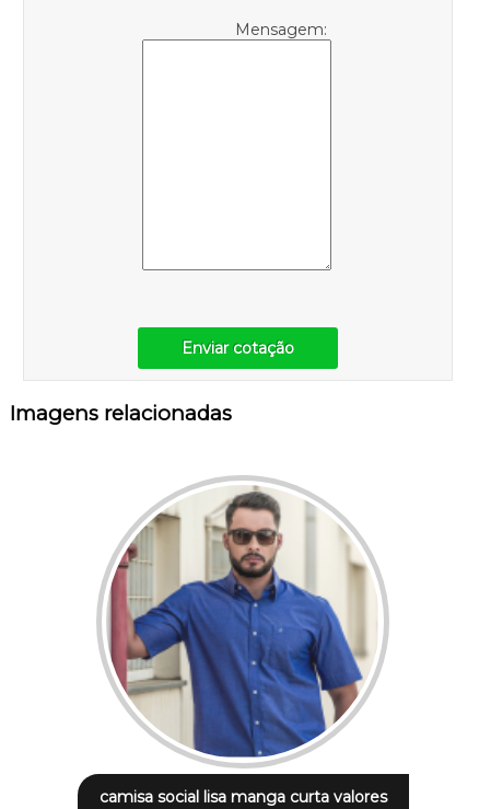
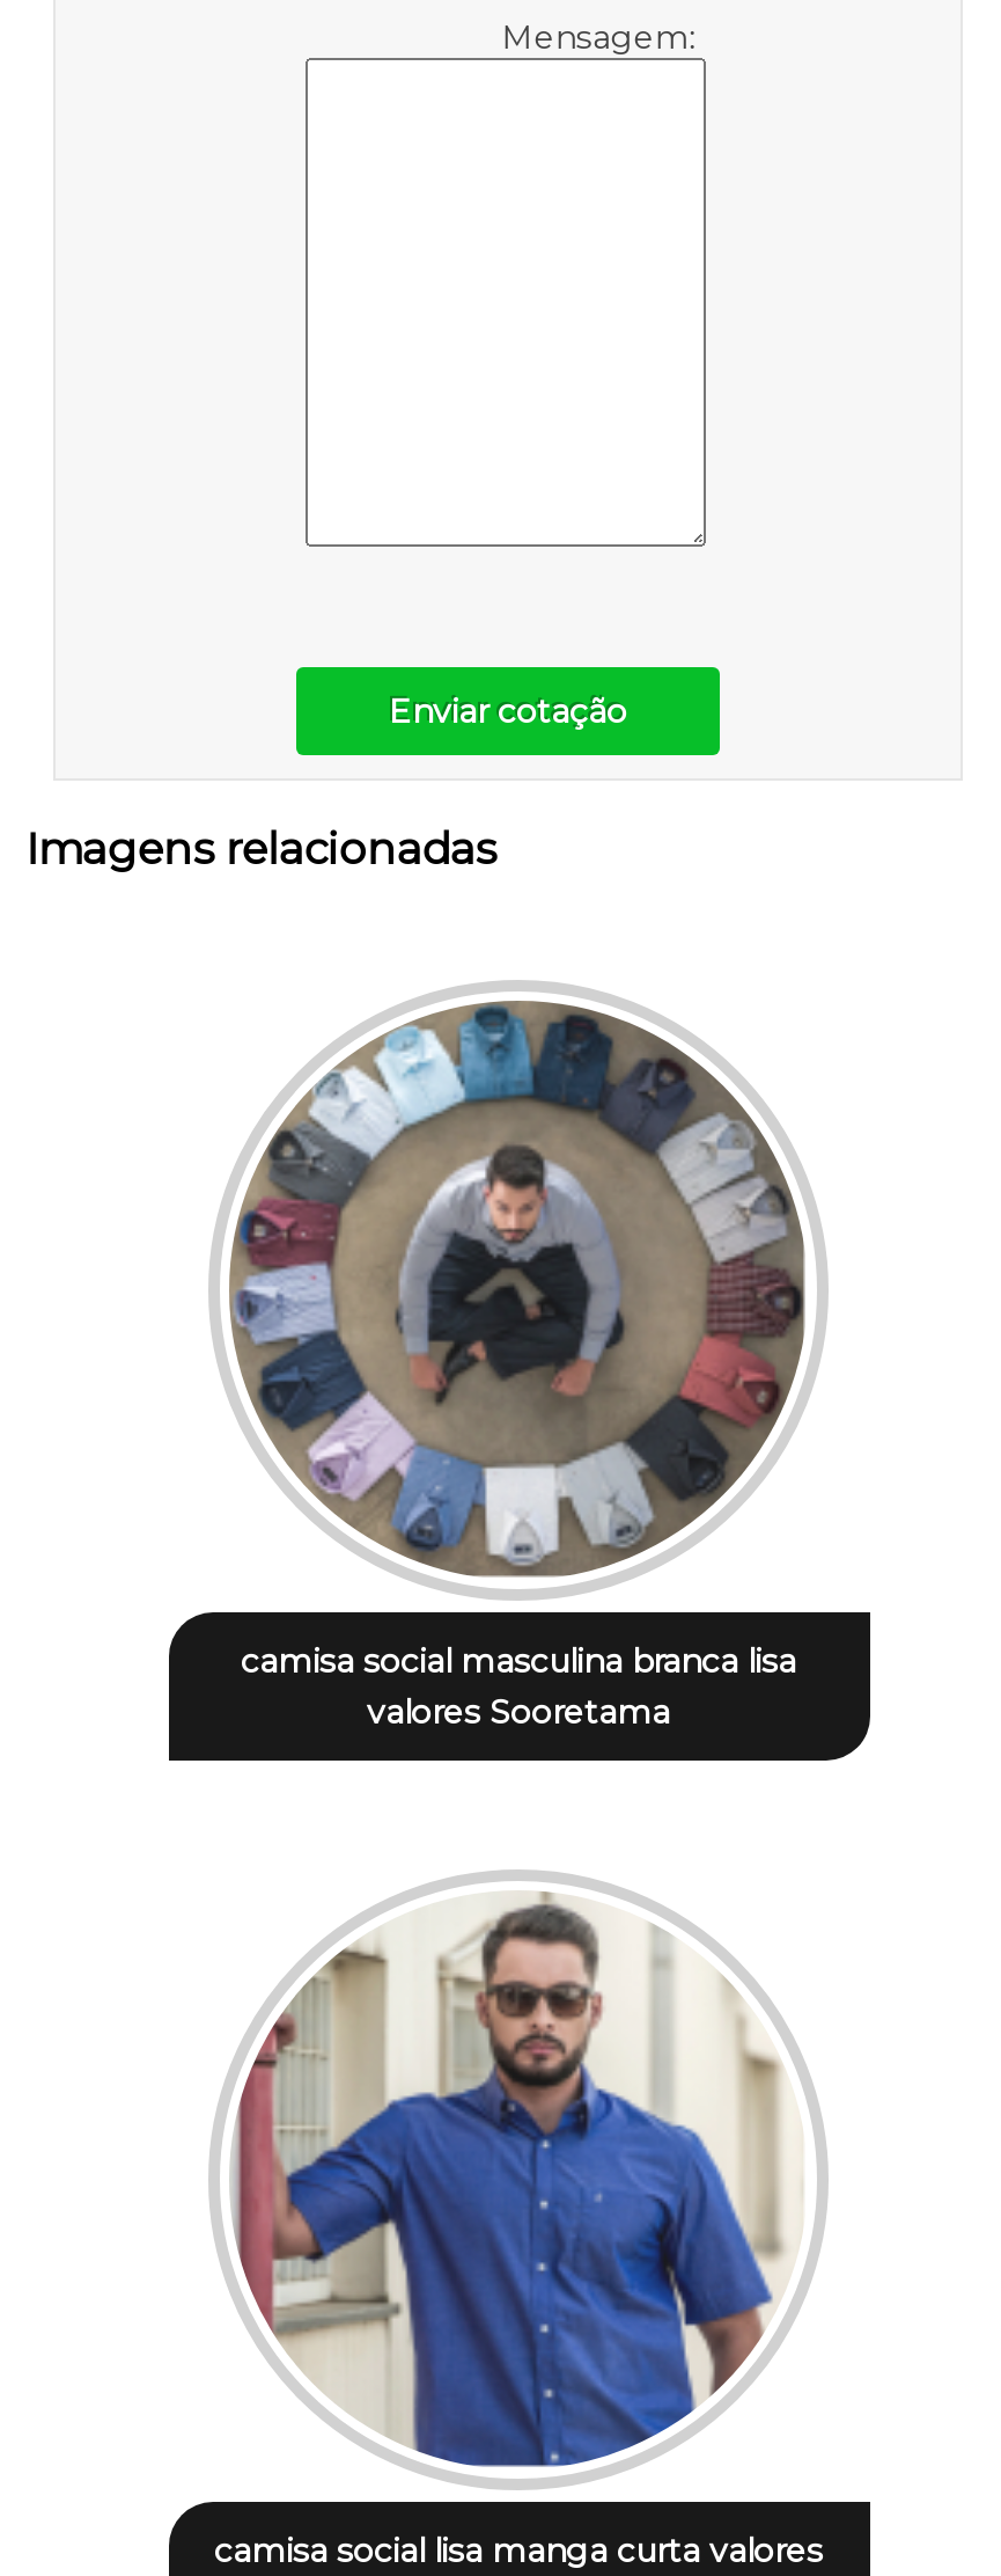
none -> [229,1001,805,1733] [image] | camisa social masculina branca lisa | valores Sooretama

